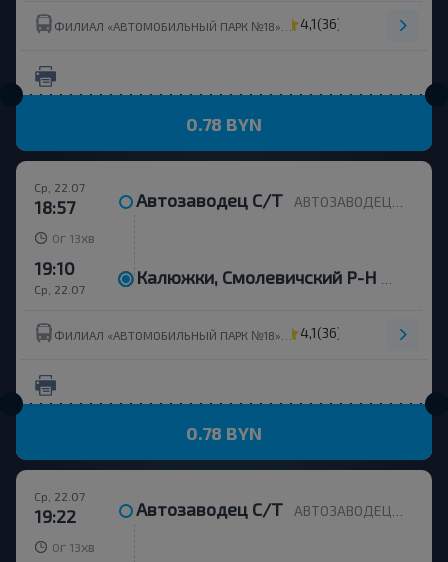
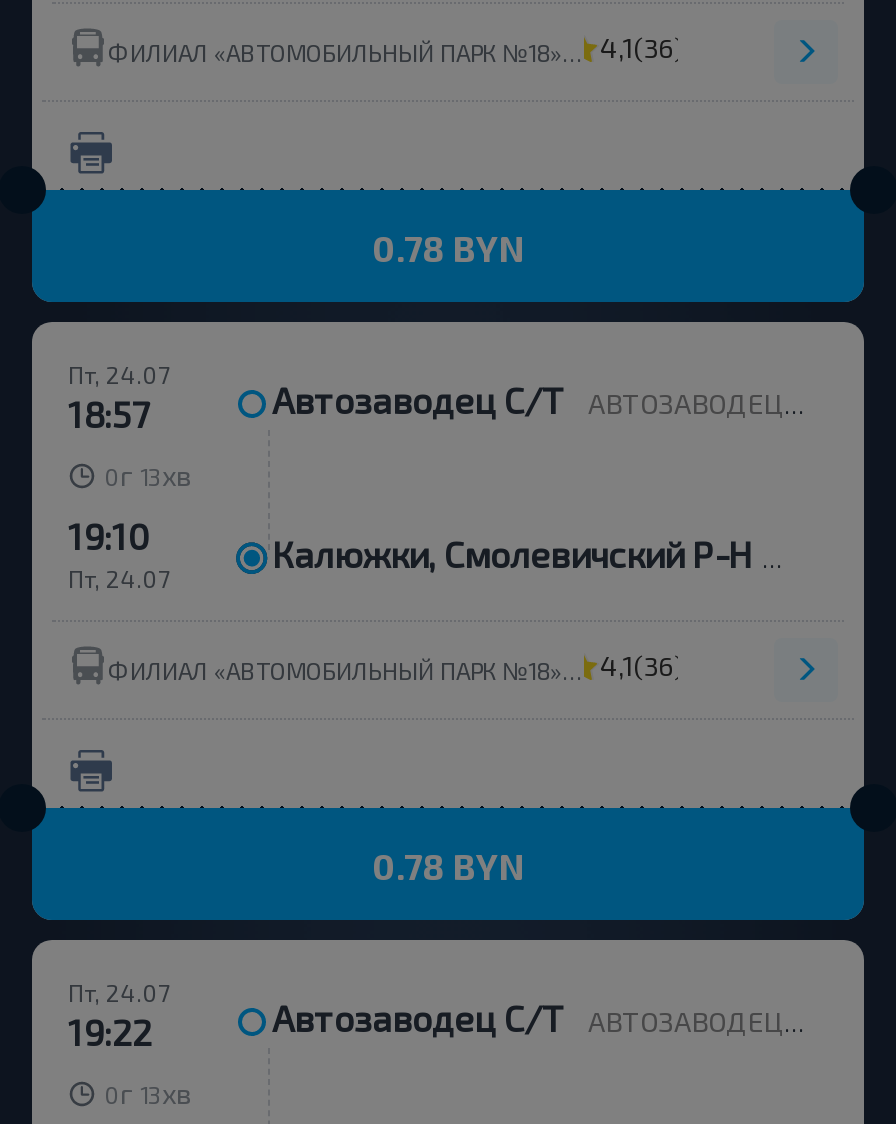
[34,180,85,194] Ср, 22.07 -> [68,360,170,388] Пт, 24.07
[34,282,85,296] Ср, 22.07 -> [68,564,170,592] Пт, 24.07
[34,489,85,503] Ср, 22.07 -> [68,978,170,1006] Пт, 24.07

